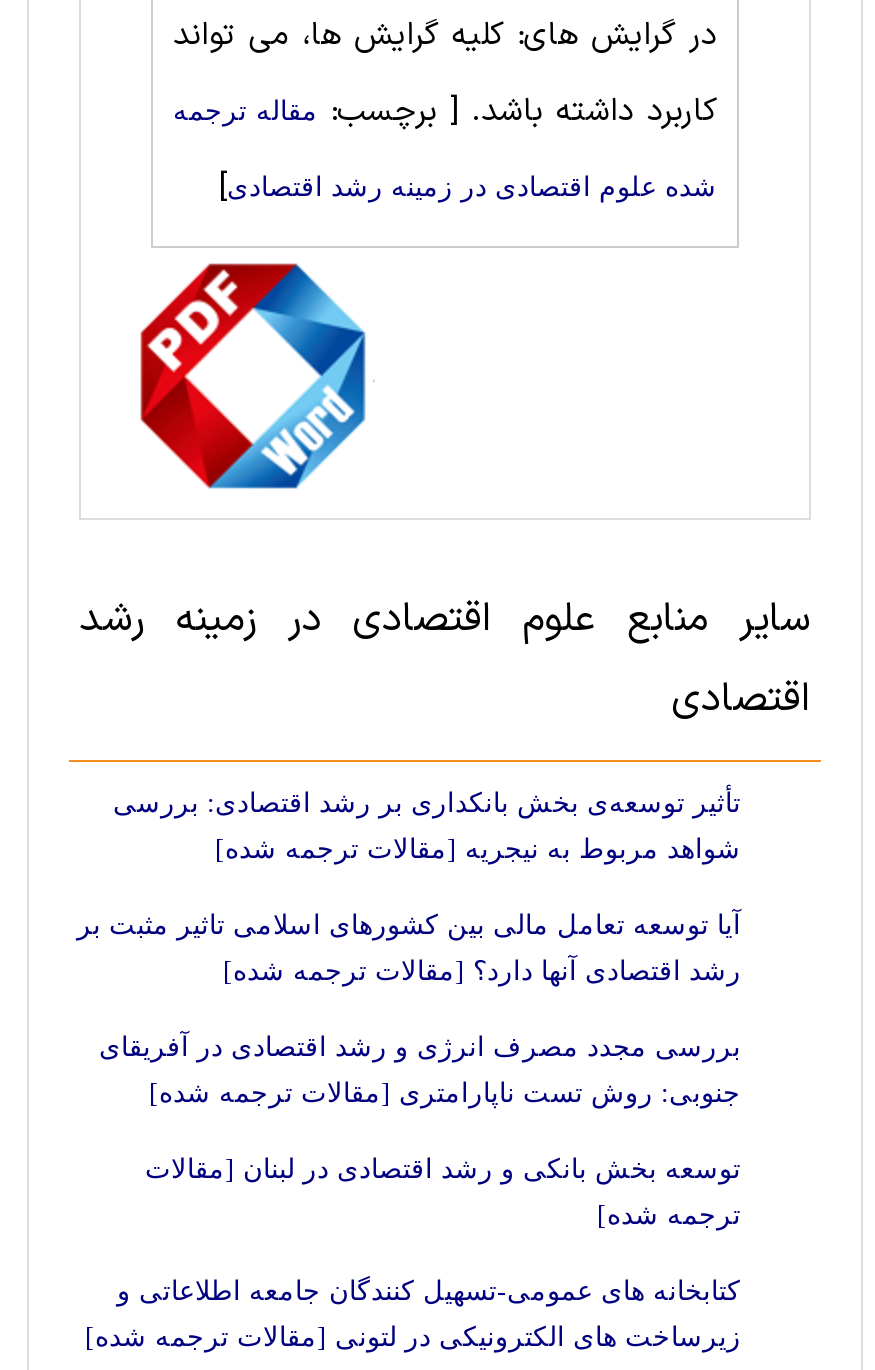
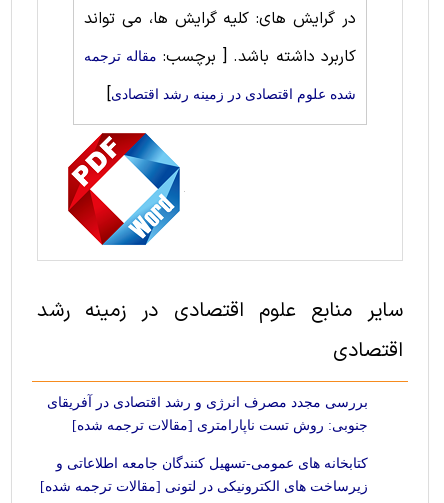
[77,788,741,986] تأثیر توسعه‌ی بخش بانکداری بر رشد اقتصادی: بررسی | شواهد مربوط به نیجریه [مقالات ترجمه شده] | آیا توسعه تعامل مالی بین کشورهای اسلامی تاثیر مثبت بر | رشد اقتصادی آنها دارد؟ [مقالات ترجمه شده] -> none
[145,1154,741,1230] توسعه بخش بانکی و رشد اقتصادی در لبنان [مقالات | ترجمه شده] -> none

